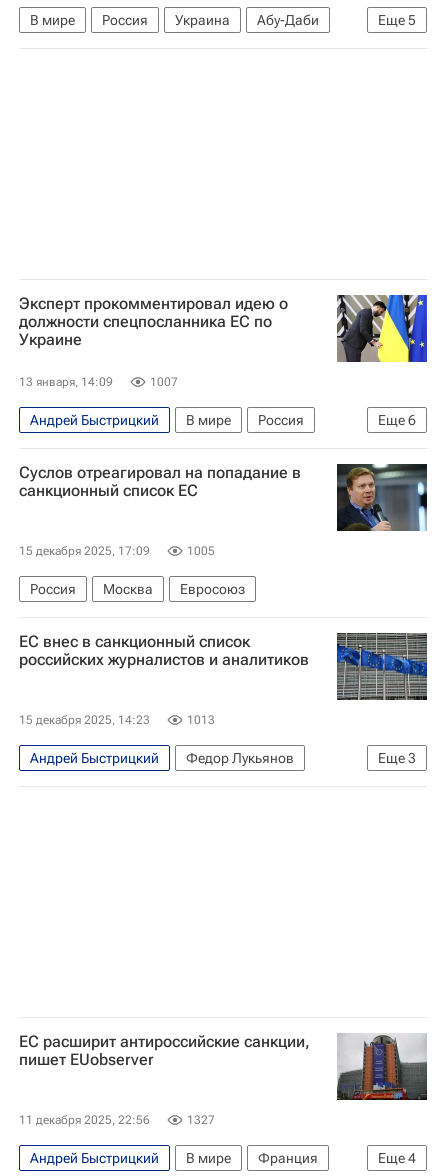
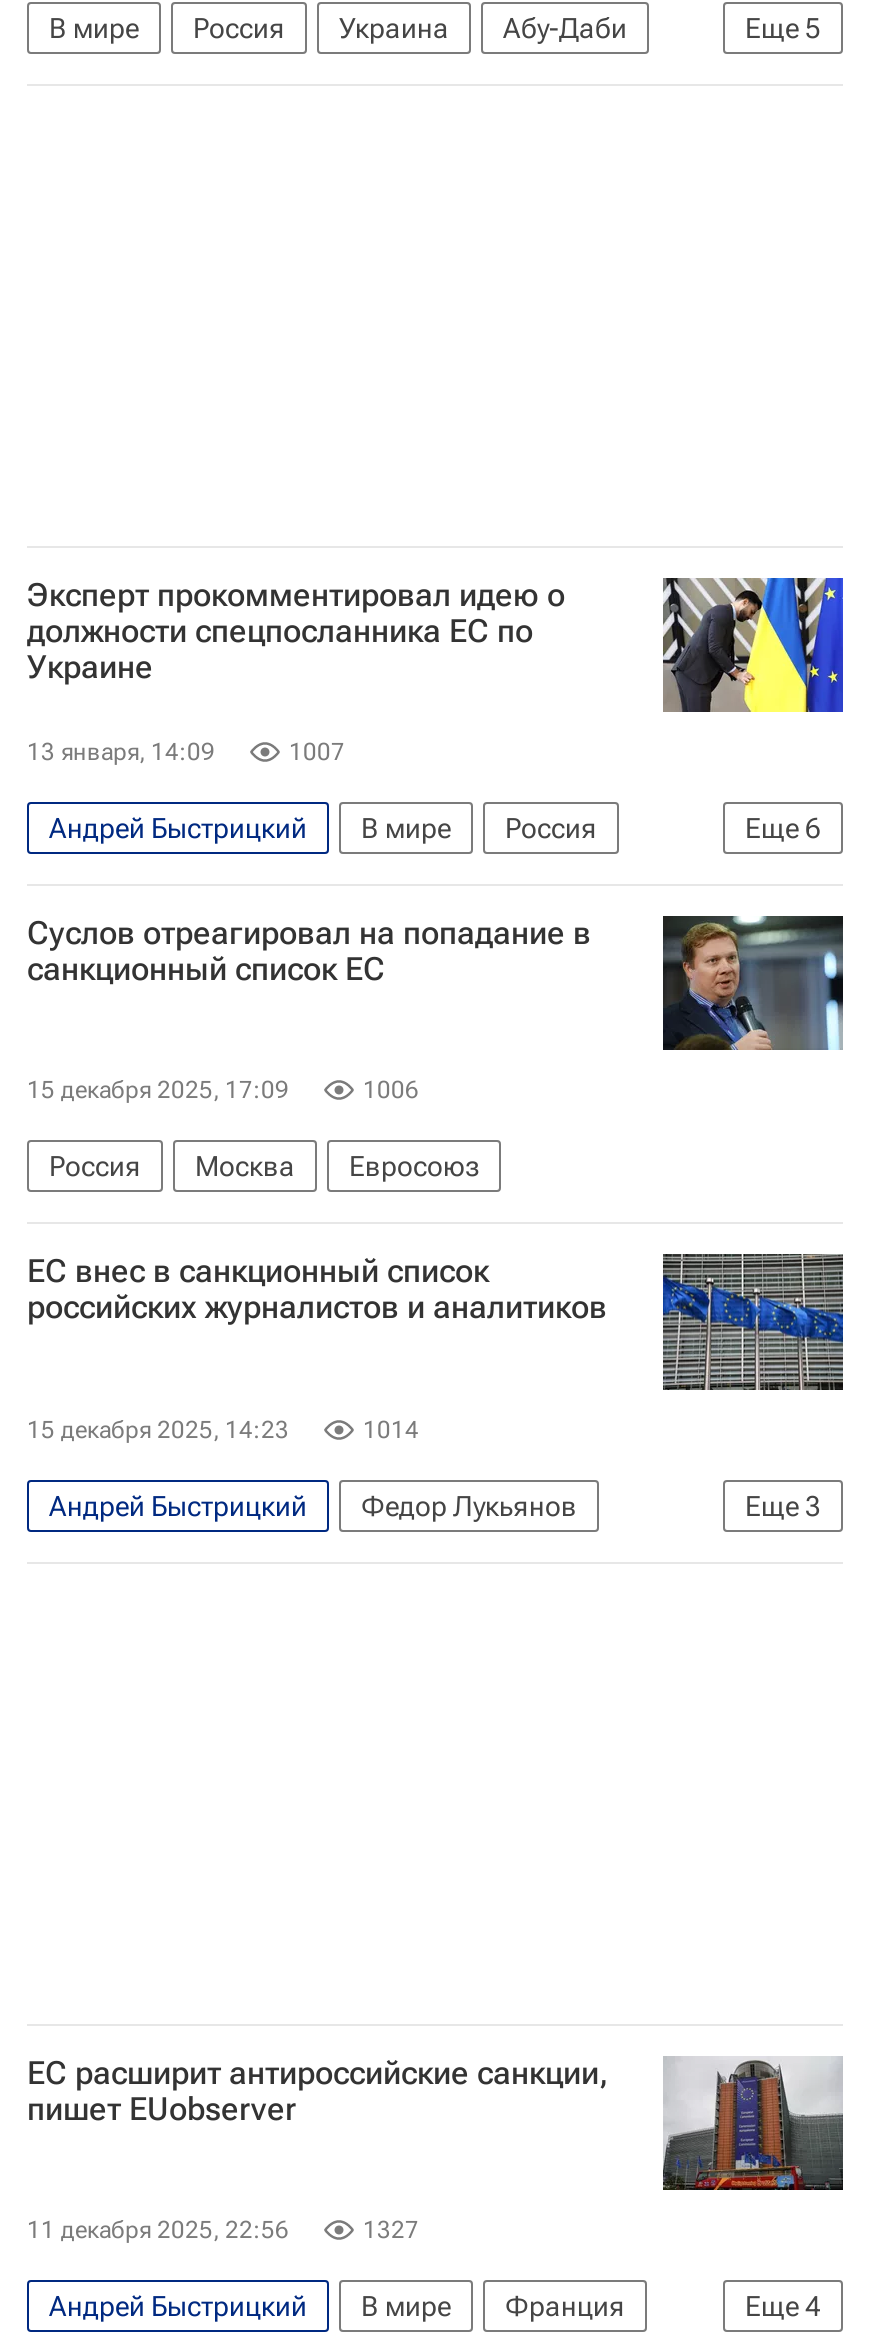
[187,543,215,557] 1005 -> [363,1076,419,1104] 1006
[187,713,215,727] 1013 -> [363,1415,419,1443] 1014

